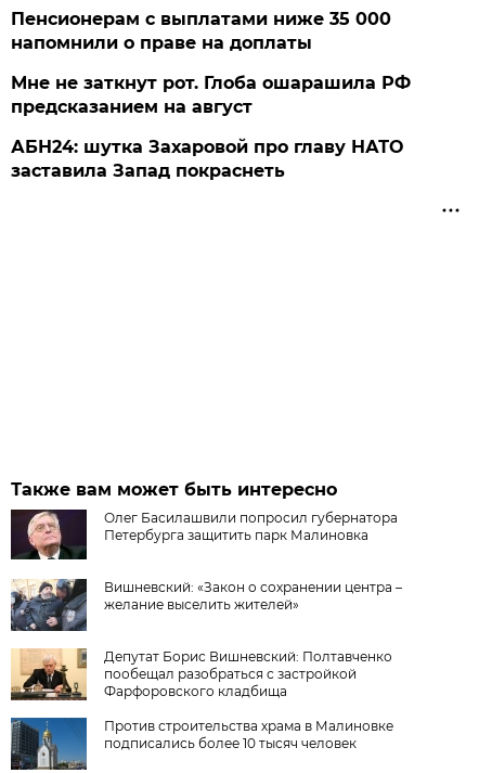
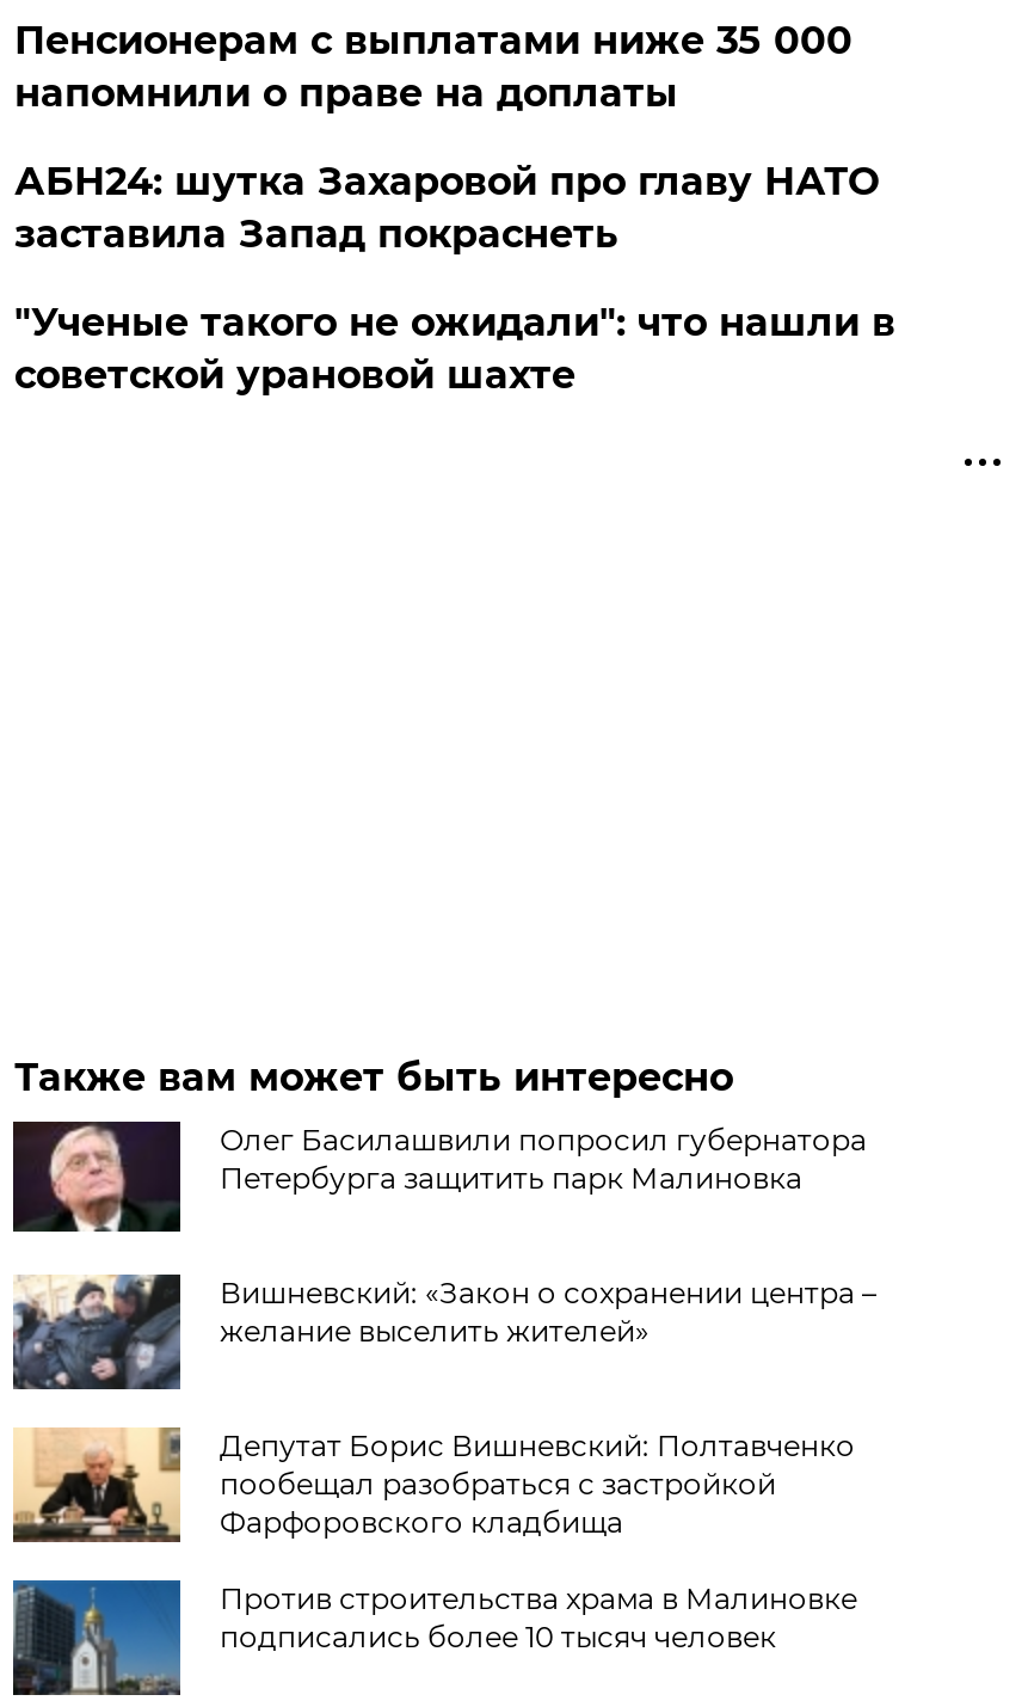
[11,73,411,117] Мне не заткнут рот. Глоба ошарашила РФ | предсказанием на август -> none
moved [11,137,404,181] -> [14,160,879,258]: АБН24: шутка Захаровой про главу НАТО | заставила Запад покраснеть
none -> [14,301,895,398] "Ученые такого не ожидали": что нашли в | советской урановой шахте

